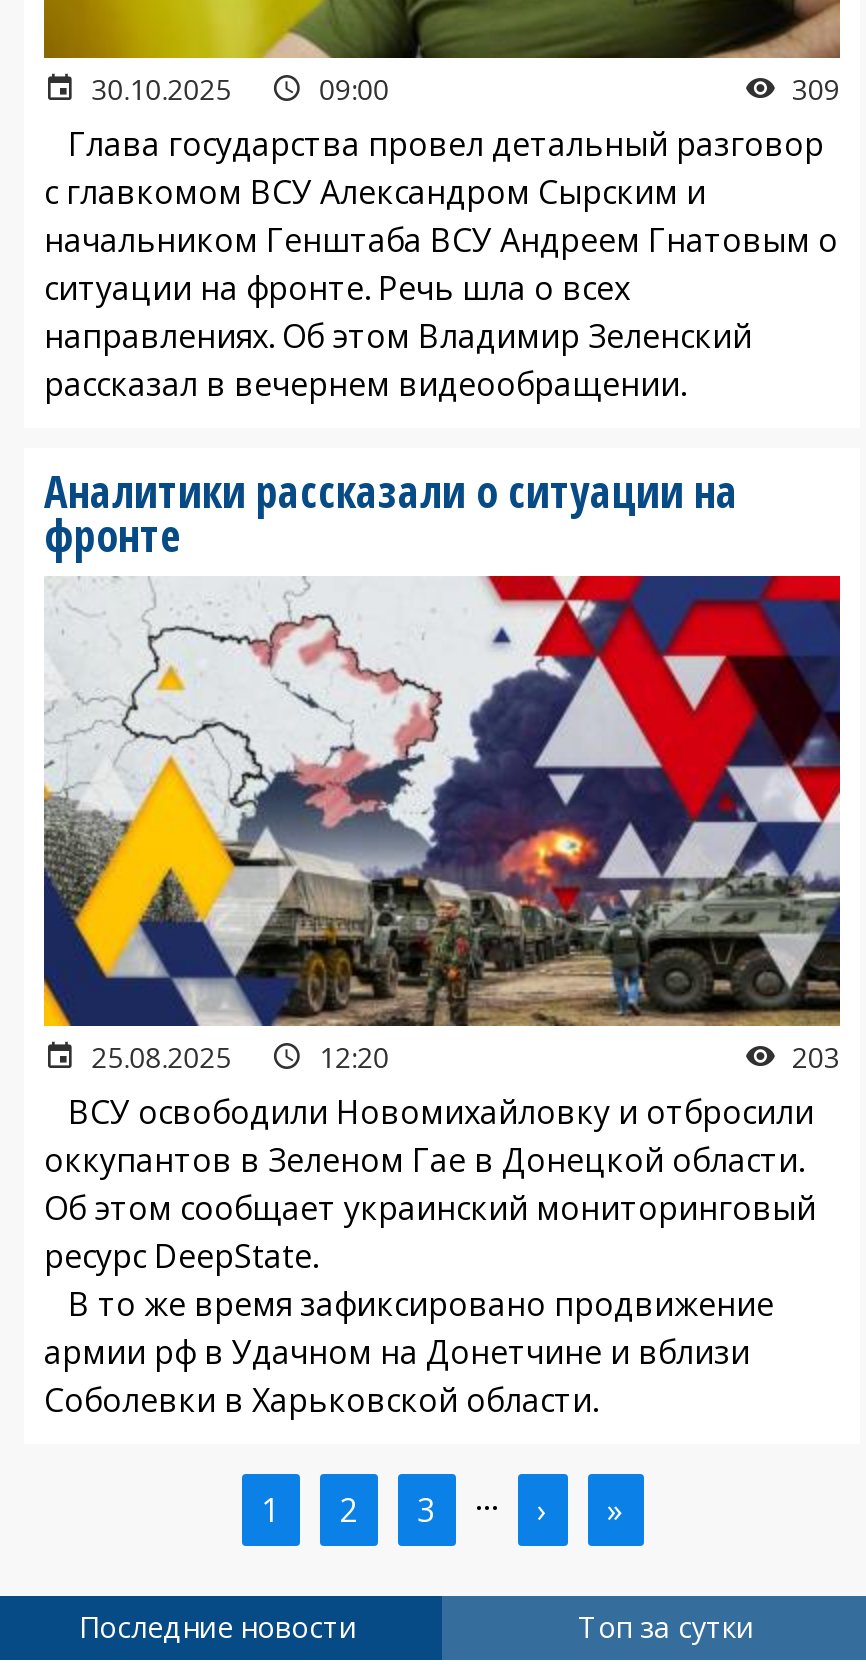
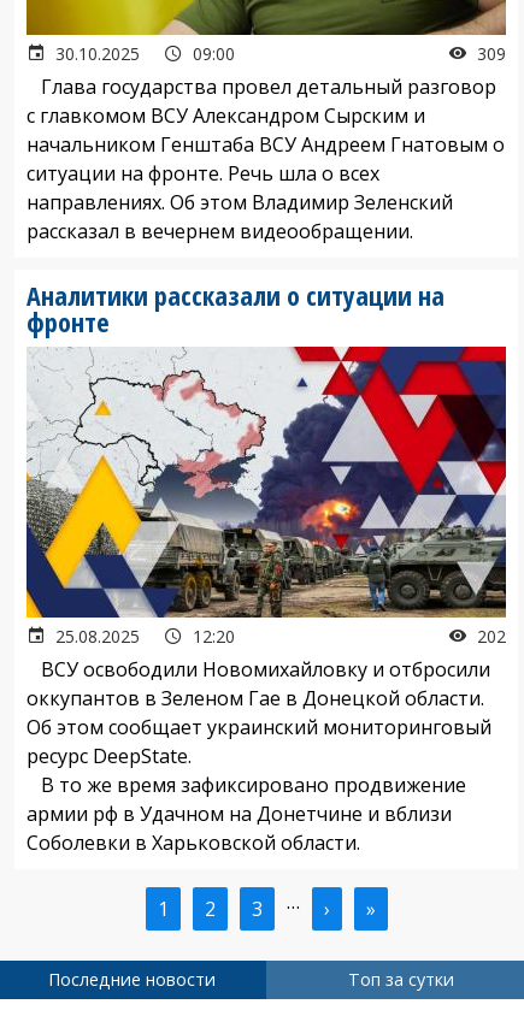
[792,1038,840,1076] 203 -> [477,625,506,647] 202

